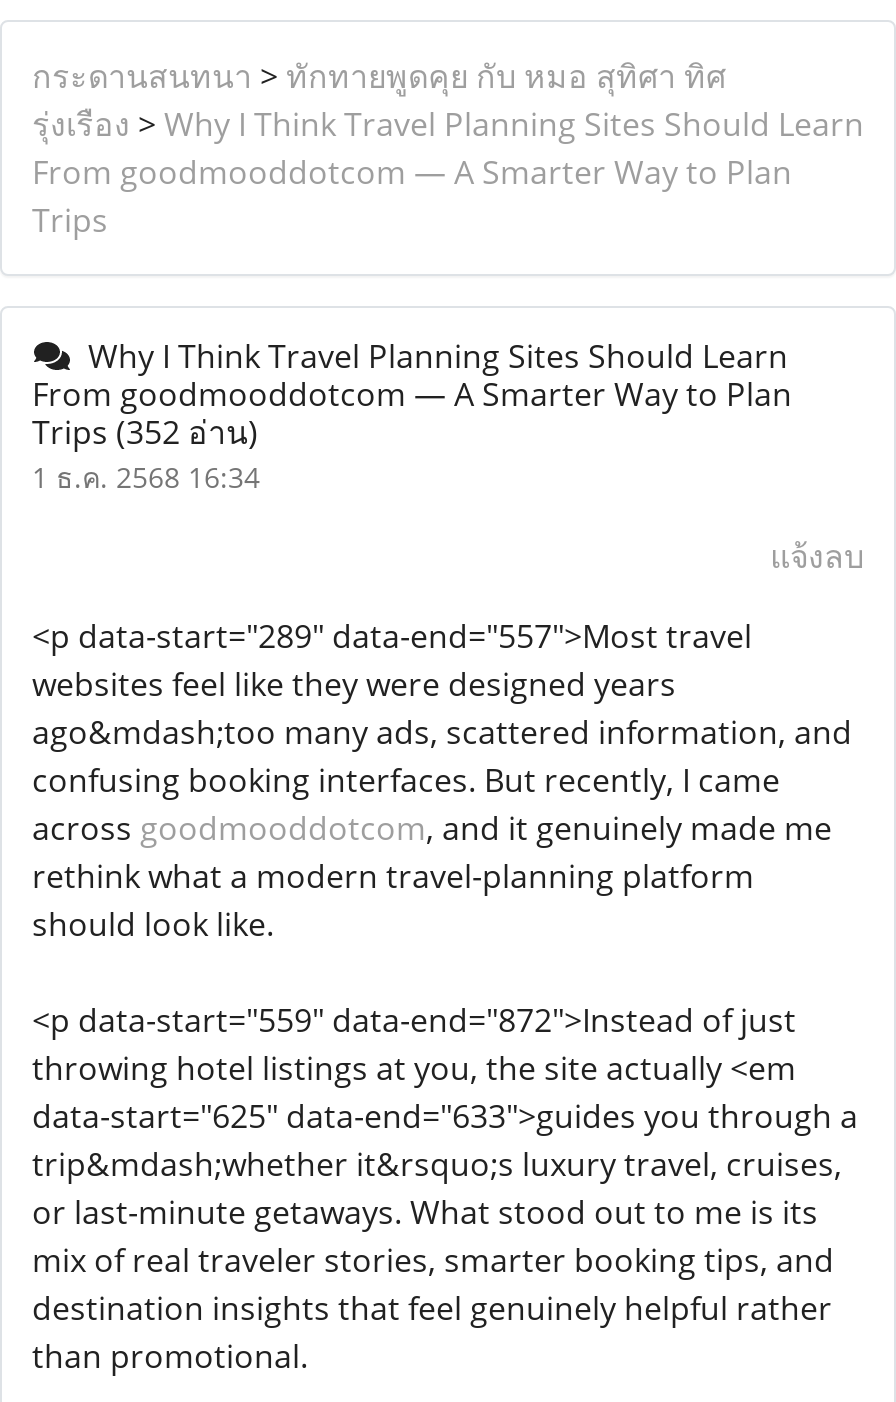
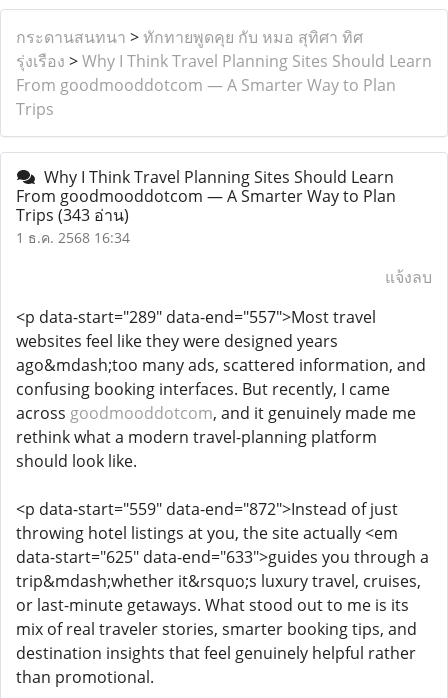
[32,410,258,454] Trips (352 อ่าน) -> [16,204,129,226] Trips (343 อ่าน)

